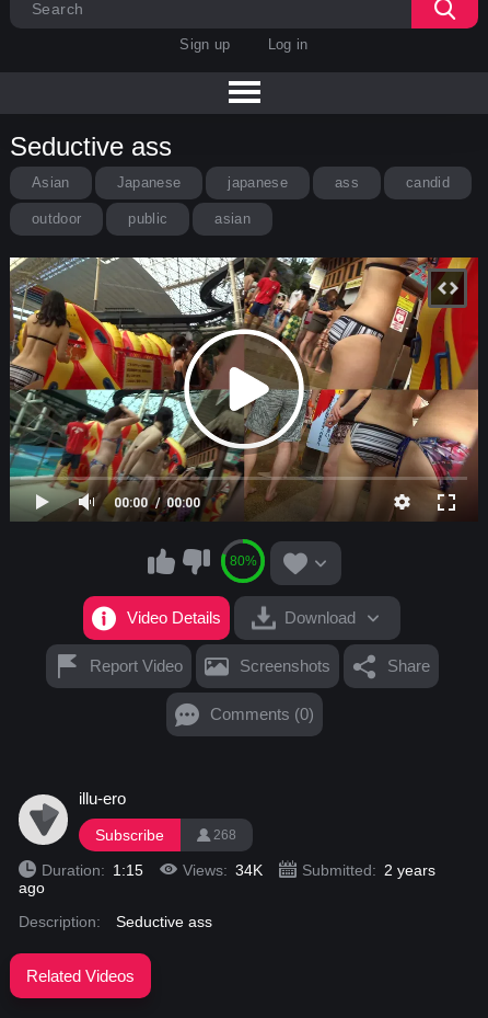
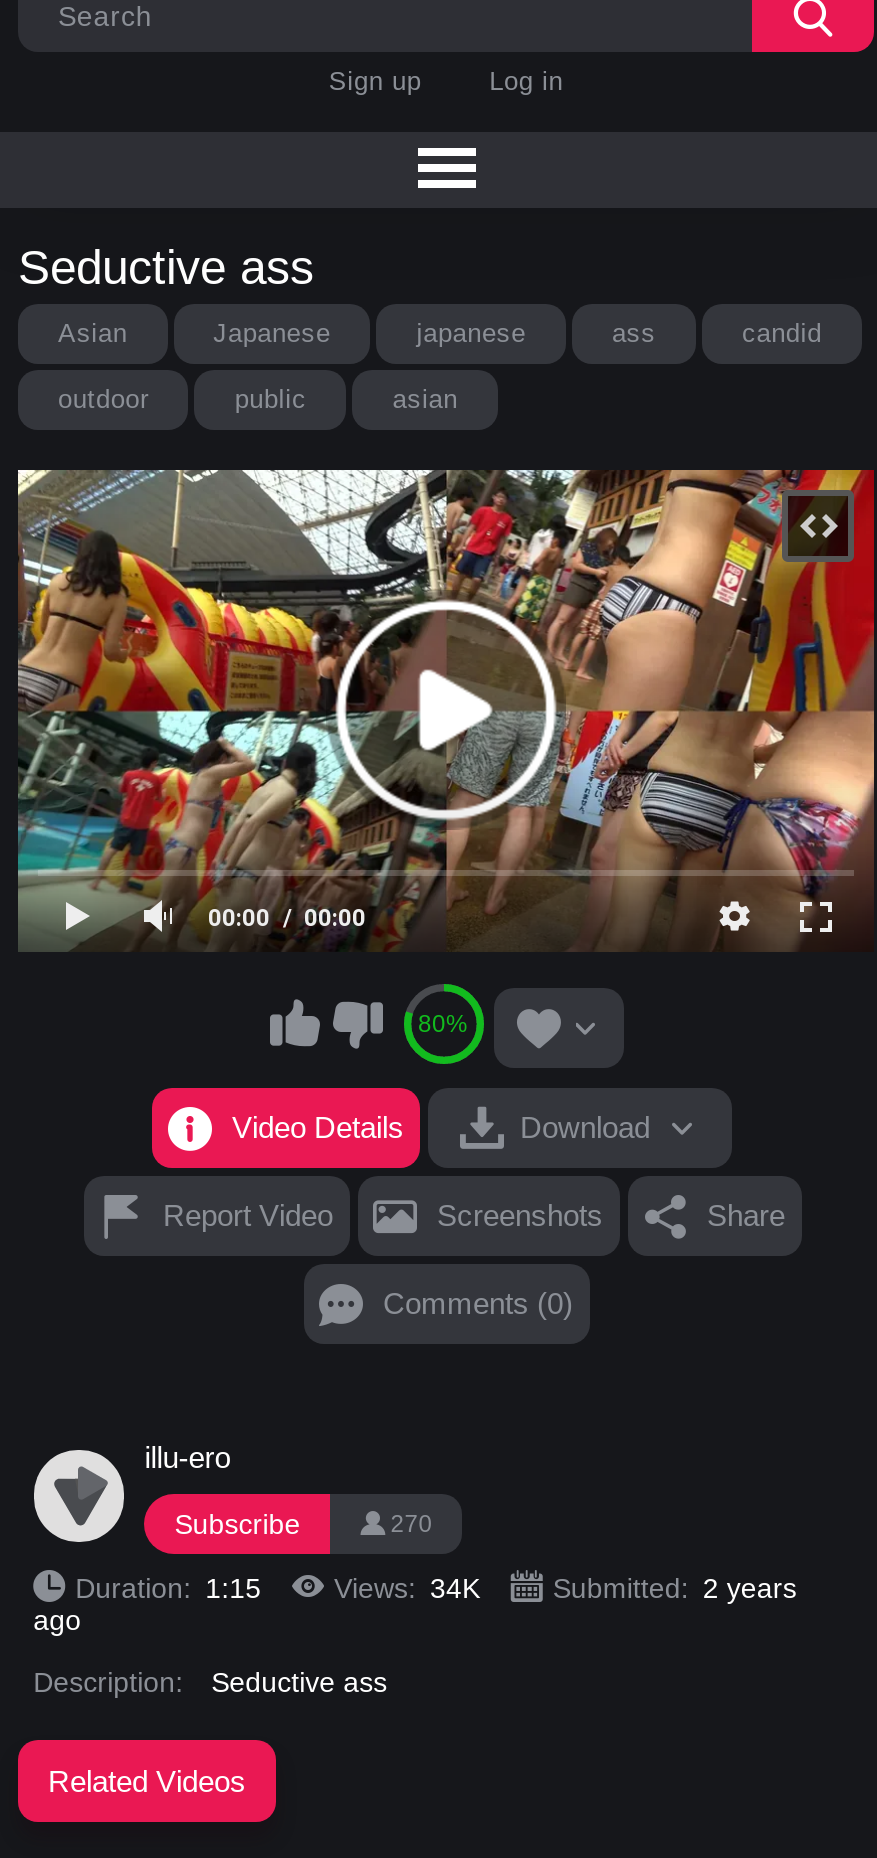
[214,827,237,842] 268 -> [390,1509,432,1537] 270

